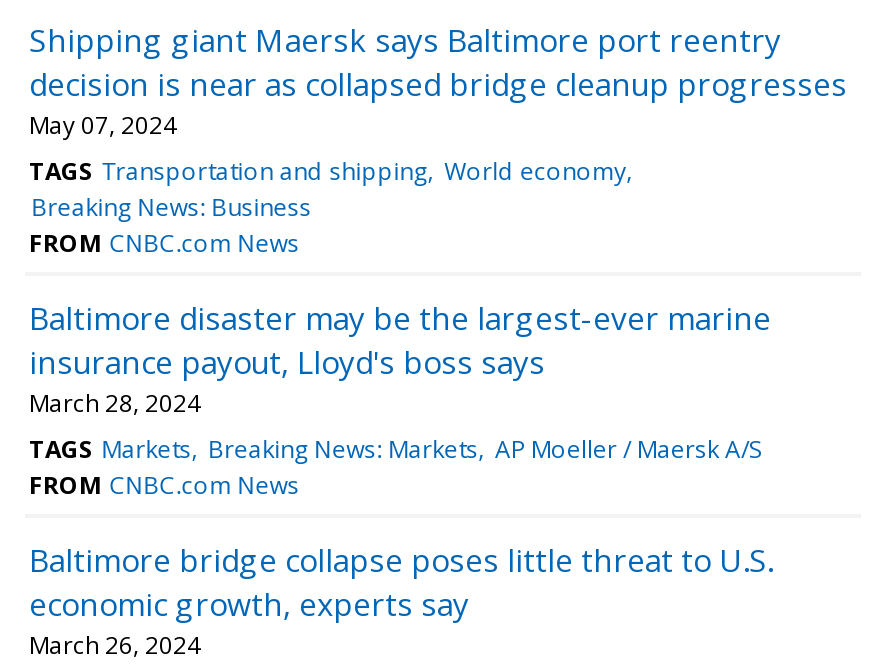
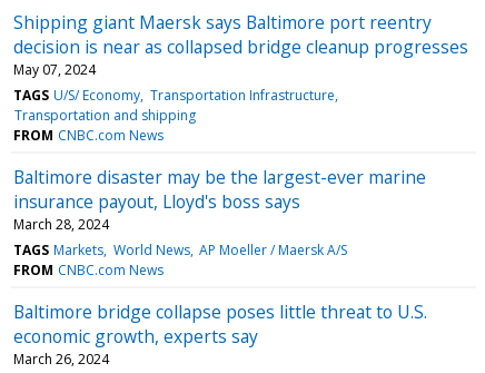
[29,154,626,224] TAGS Transportation and shipping World economy | Breaking News: Business -> [13,86,334,124] TAGS U/S/ Economy Transportation Infrastructure | Transportation and shipping
[29,432,761,466] TAGS Markets Breaking News: Markets AP Moeller / Maersk A/S -> [13,240,347,259] TAGS Markets World News AP Moeller / Maersk A/S

